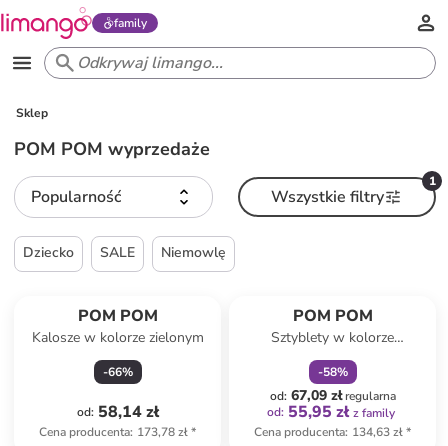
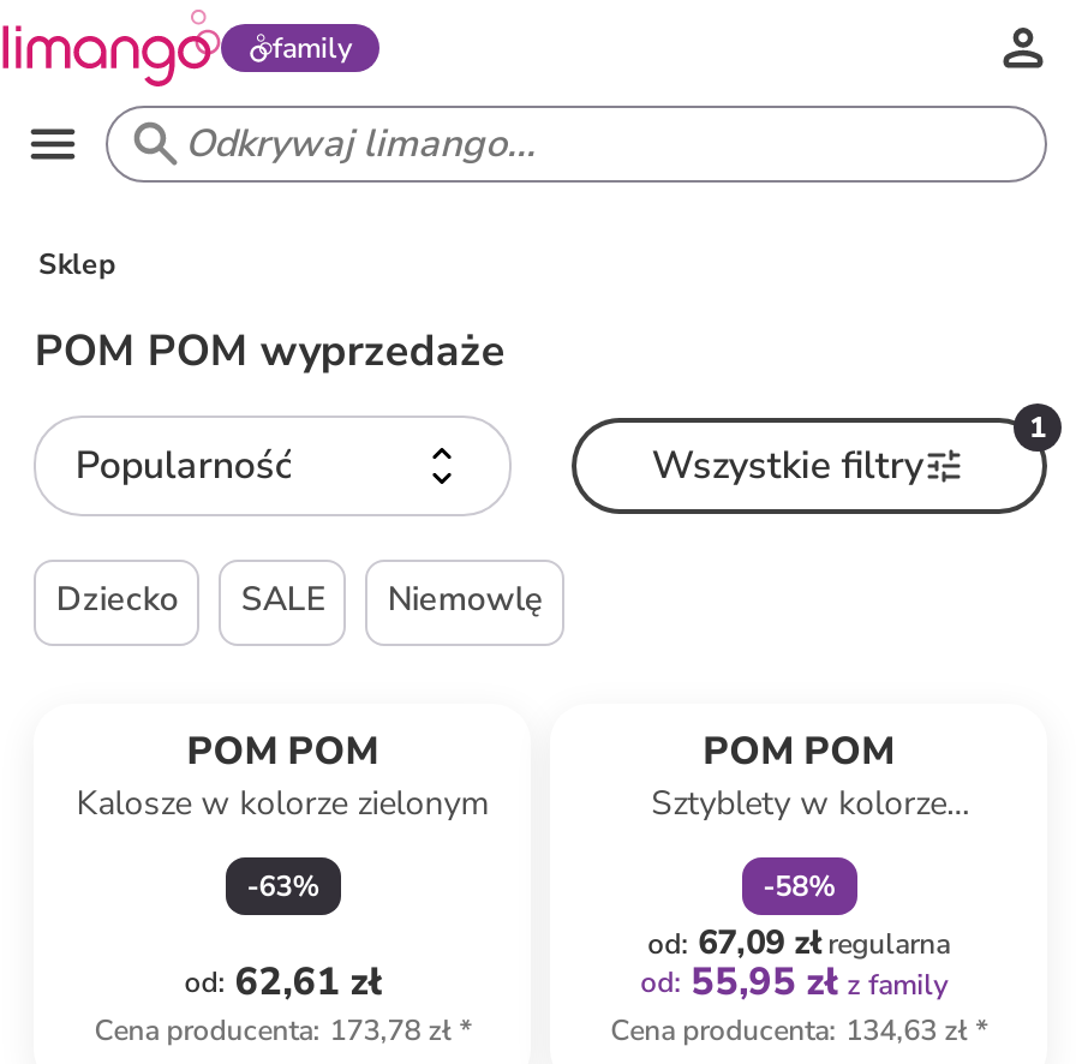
[103,364,133,380] -66% -> [247,867,319,905] -63%
[77,401,159,423] od: 58,14 zł -> [184,956,381,1009] od: 62,61 zł

